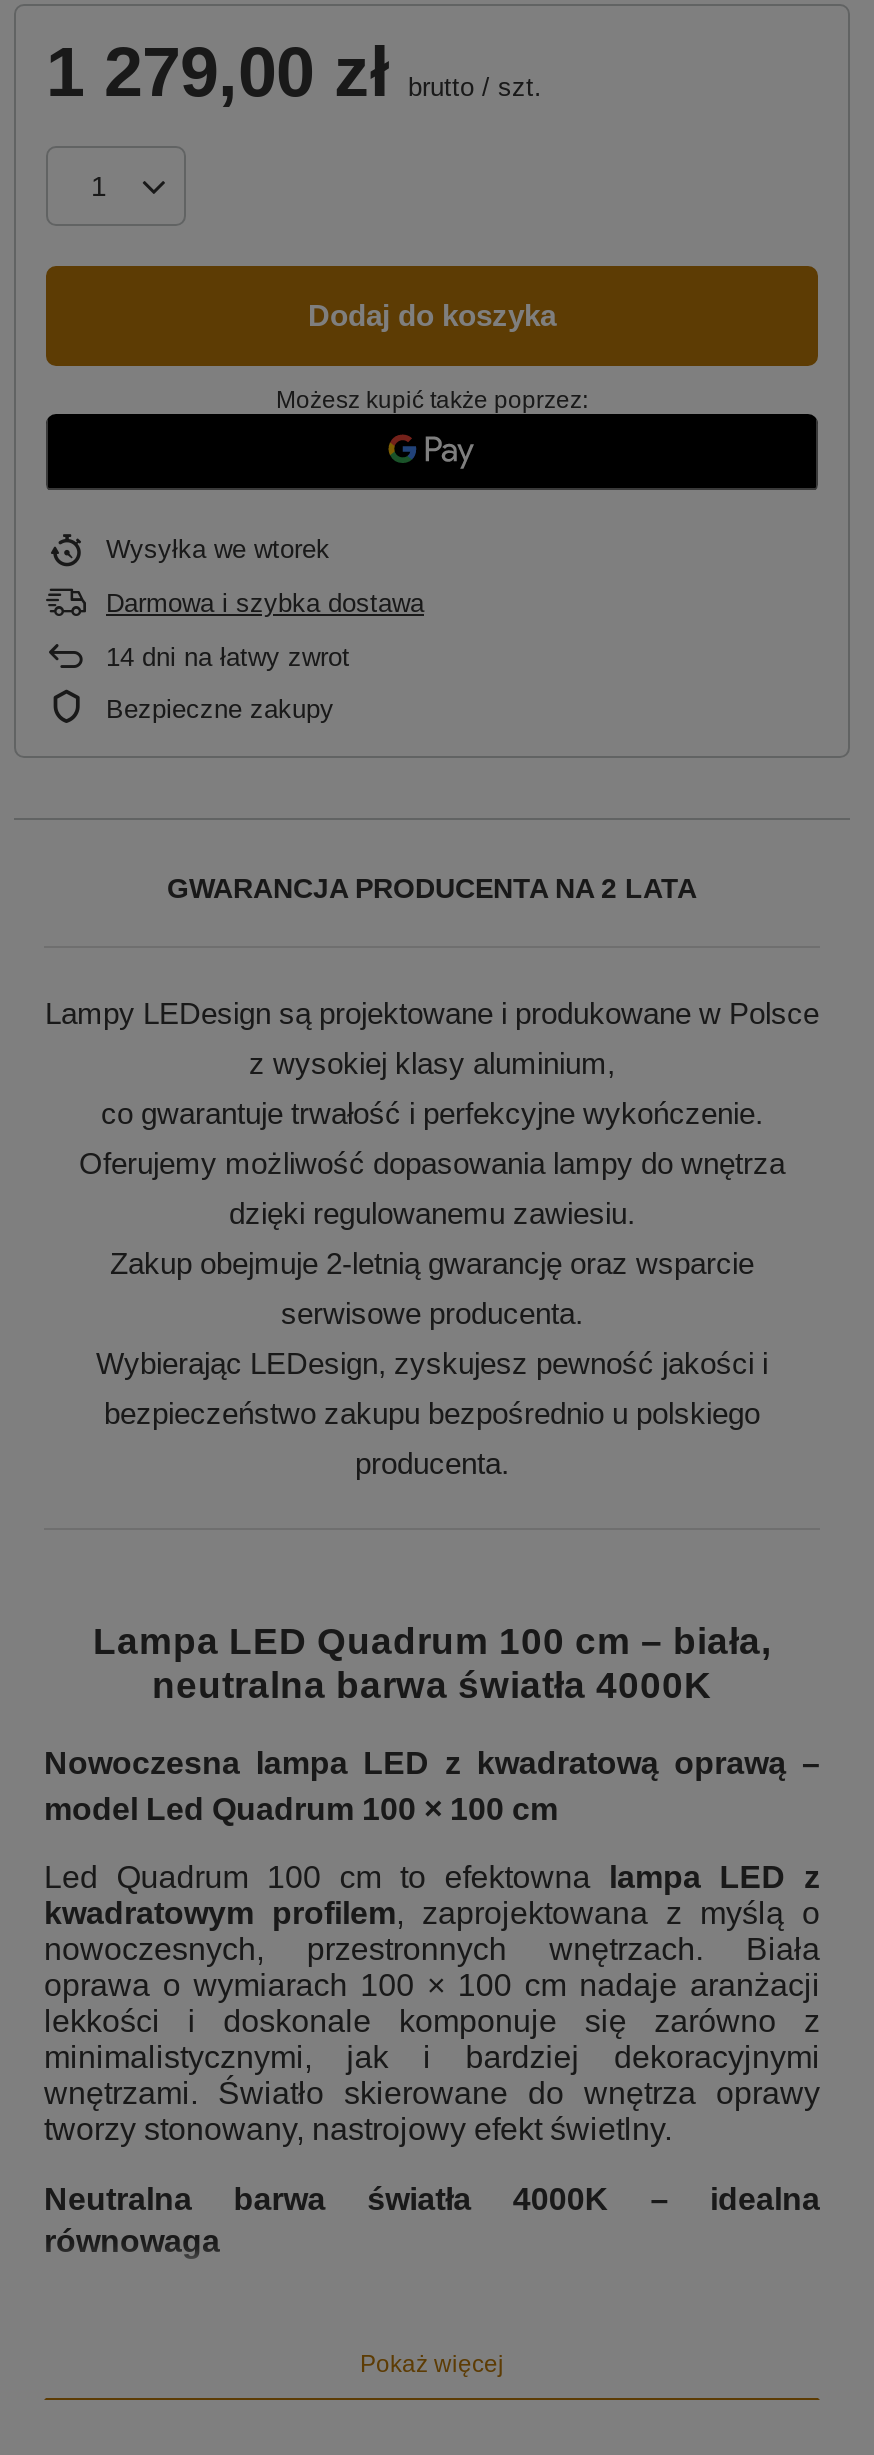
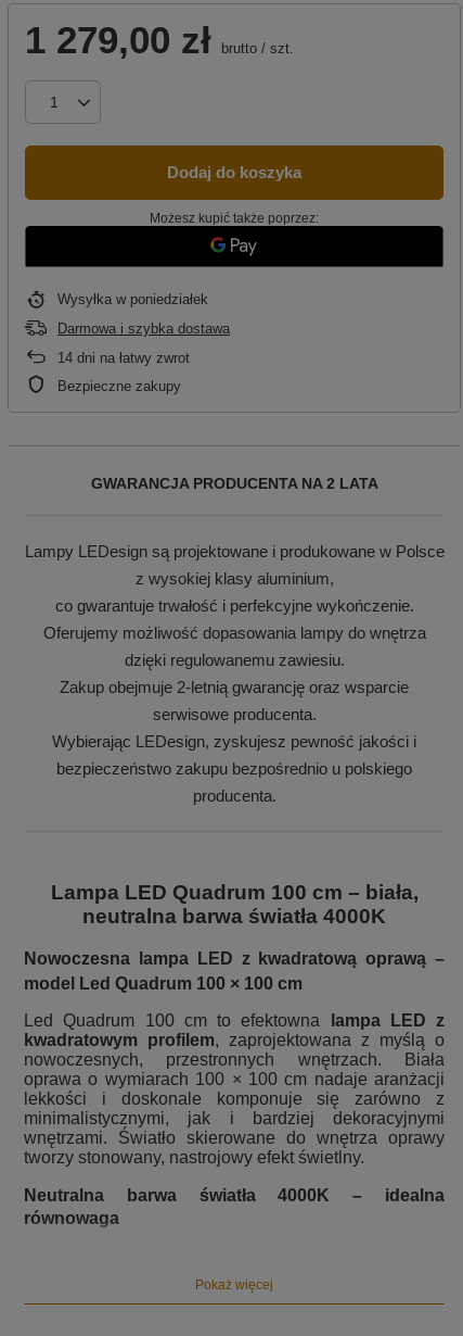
[106,534,330,564] Wysyłka we wtorek -> [57,291,208,307] Wysyłka w poniedziałek

